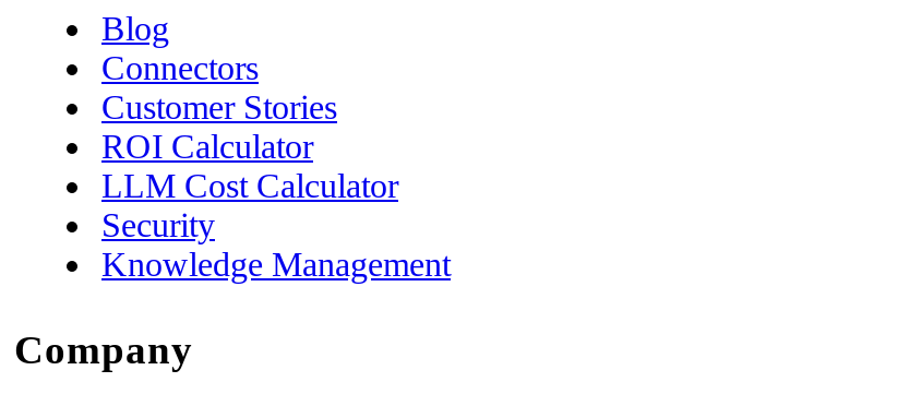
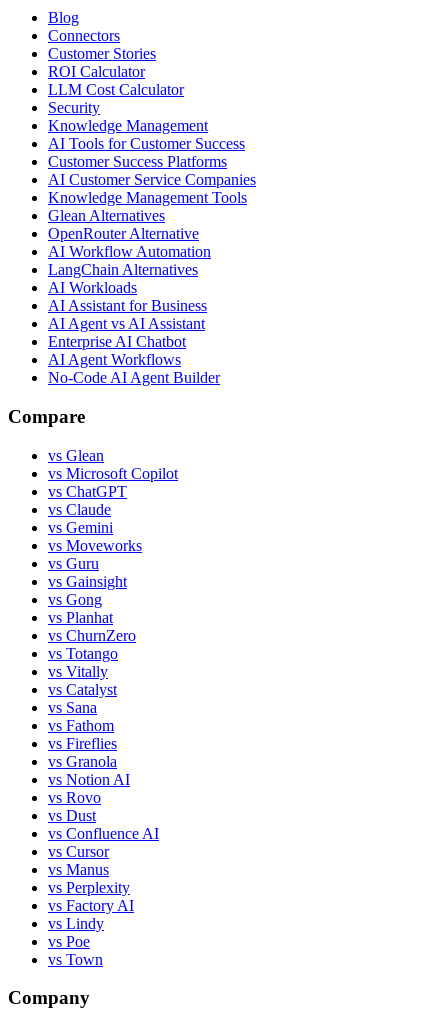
none -> [8,135,256,968] AI Tools for Customer Success | Customer Success Platforms | AI Customer Service Companies | Knowledge Management Tools | Glean Alternatives | OpenRouter Alternative | AI Workflow Automation | LangChain Alternatives | AI Workloads | AI Assistant for Business | AI Agent vs AI Assistant | Enterprise AI Chatbot | AI Agent Workflows | No-Code AI Agent Builder | Compare | vs Glean | vs Microsoft Copilot | vs ChatGPT | vs Claude | vs Gemini | vs Moveworks | vs Guru | vs Gainsight | vs Gong | vs Planhat | vs ChurnZero | vs Totango | vs Vitally | vs Catalyst | vs Sana | vs Fathom | vs Fireflies | vs Granola | vs Notion AI | vs Rovo | vs Dust | vs Confluence AI | vs Cursor | vs Manus | vs Perplexity | vs Factory AI | vs Lindy | vs Poe | vs Town

